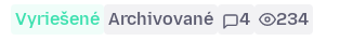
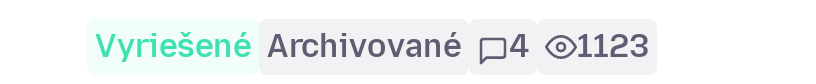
[15,9,309,30] Vyriešené Archivované 4 234 -> [95,28,649,66] Vyriešené Archivované 4 1123

